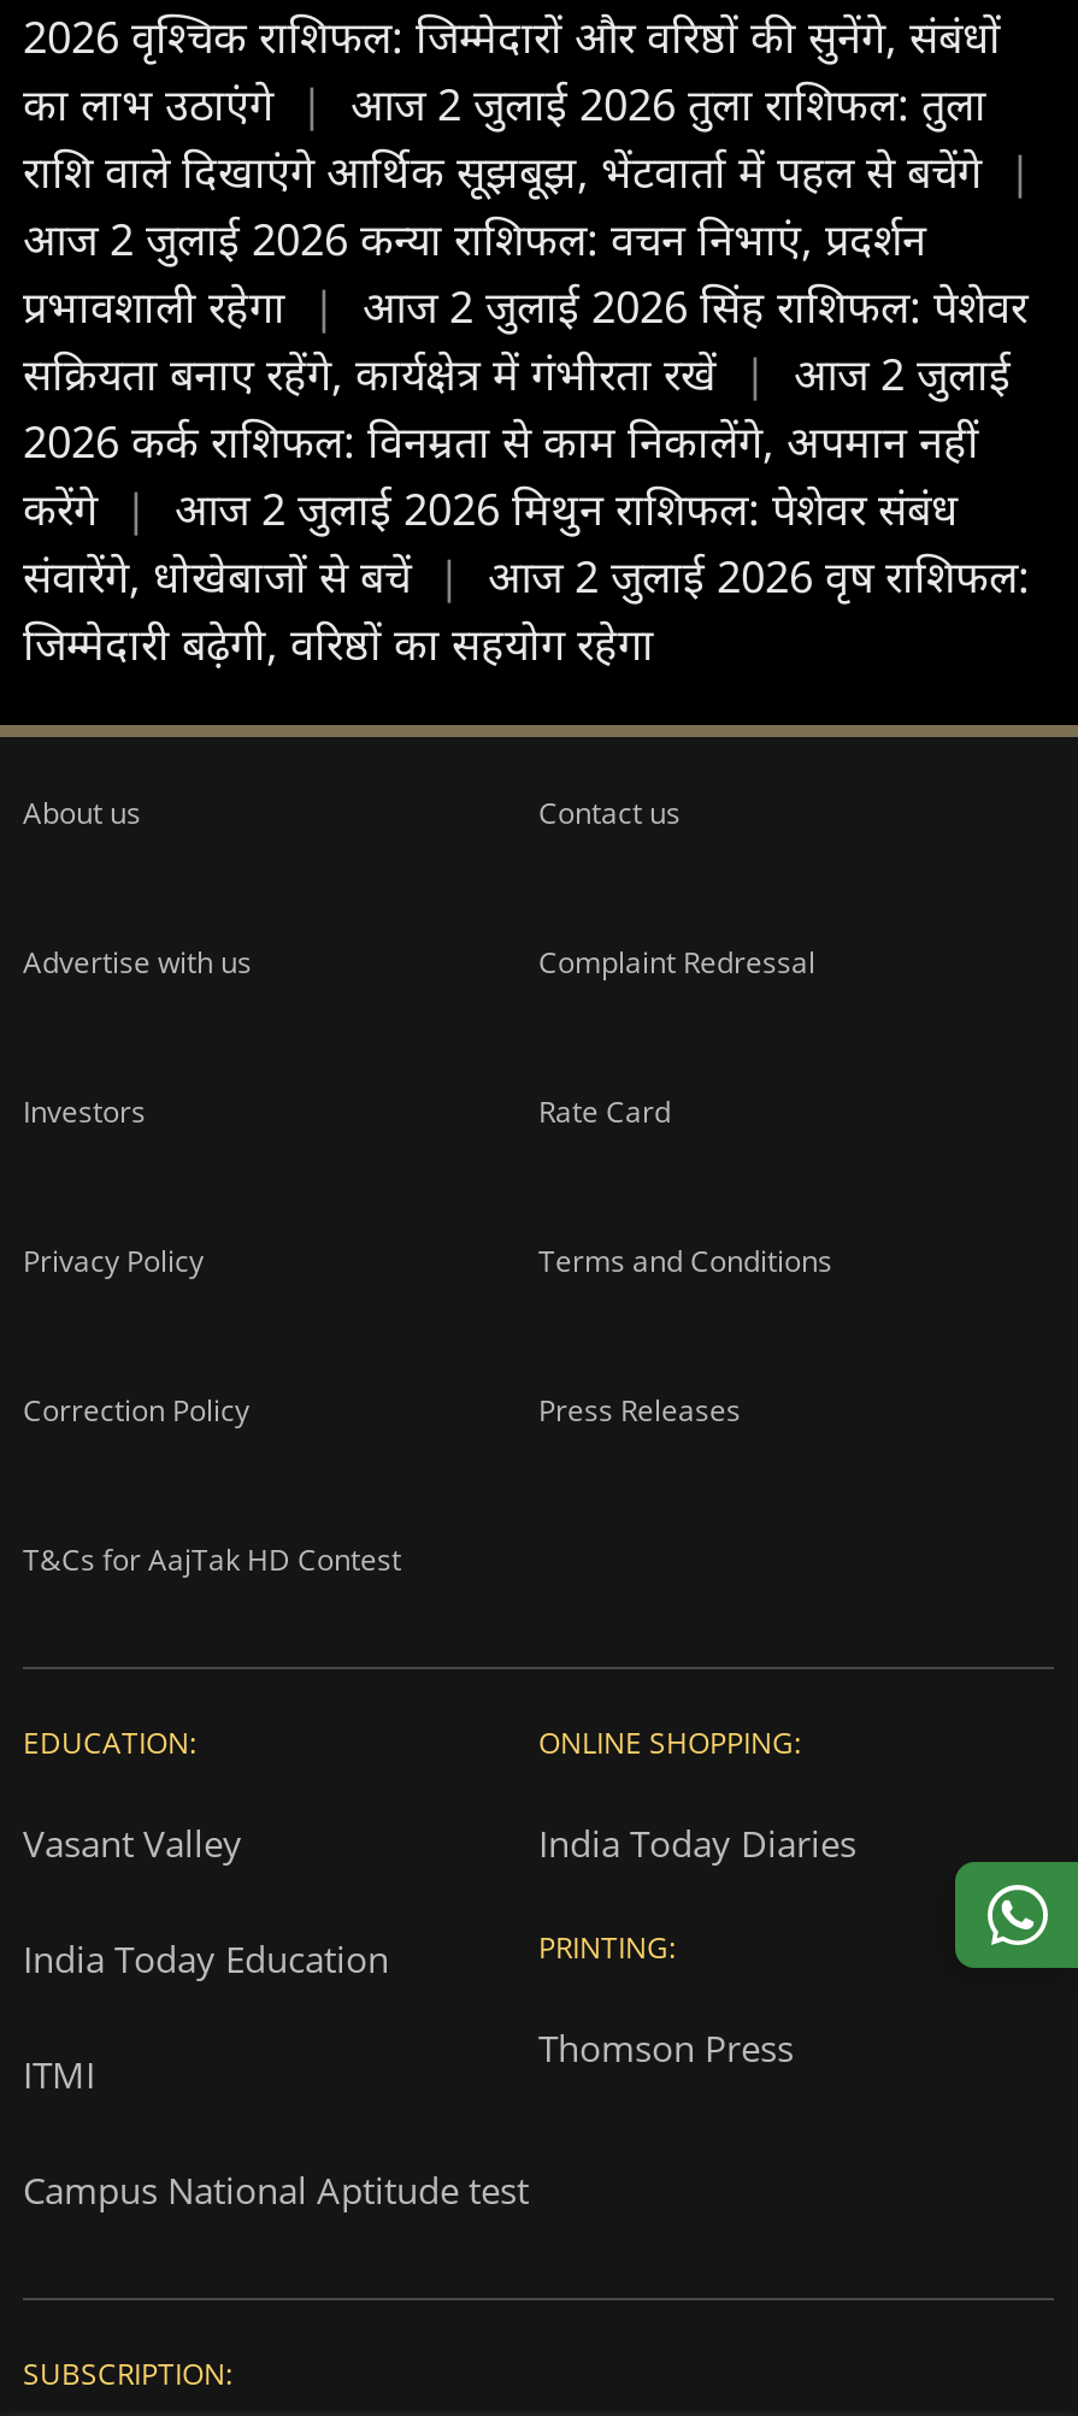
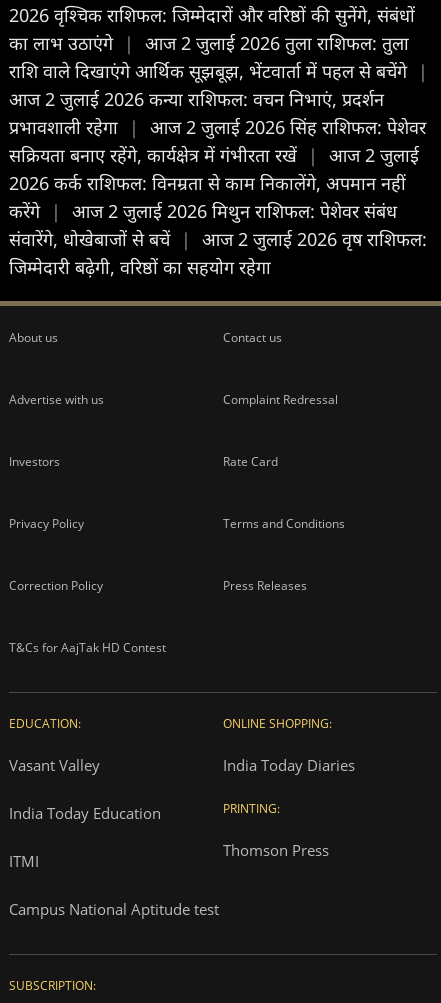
[953,1860,1071,1970] [image] -> none

